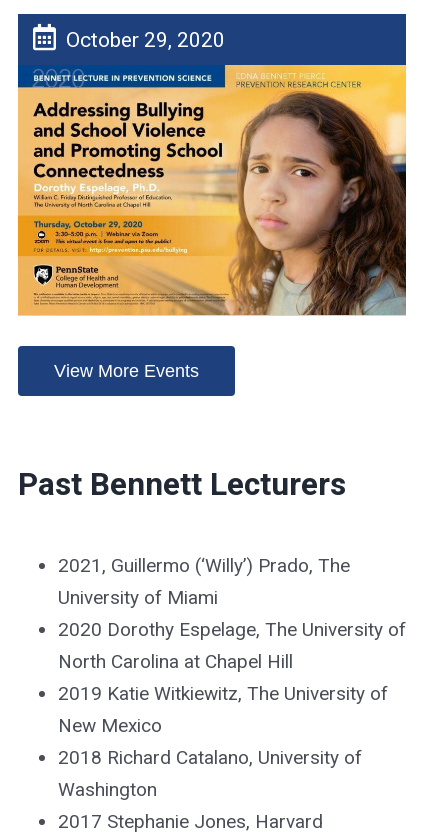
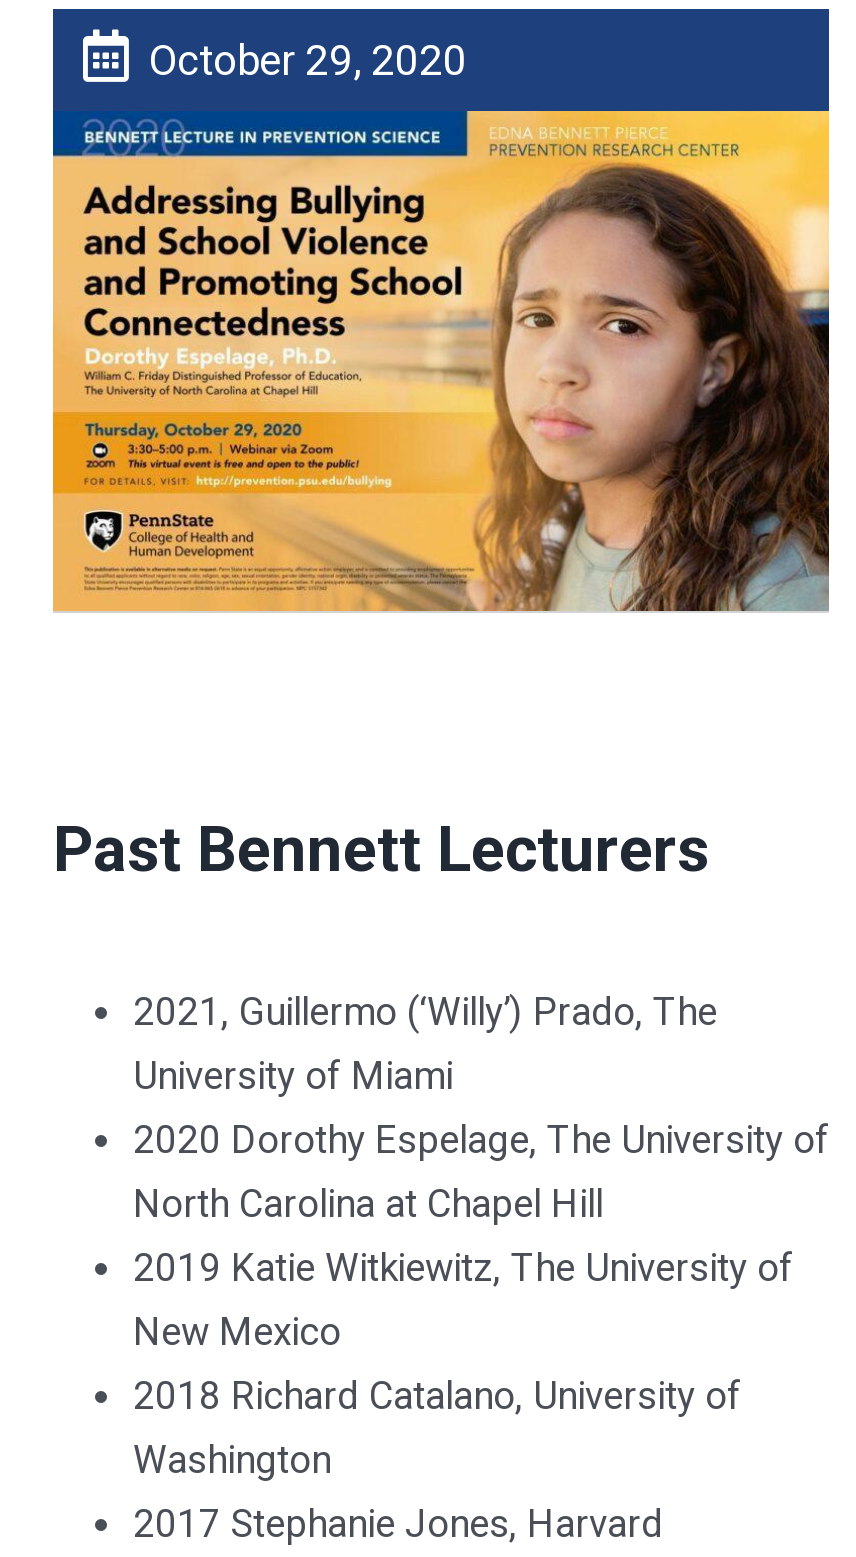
[54,361,199,381] View More Events -> none

